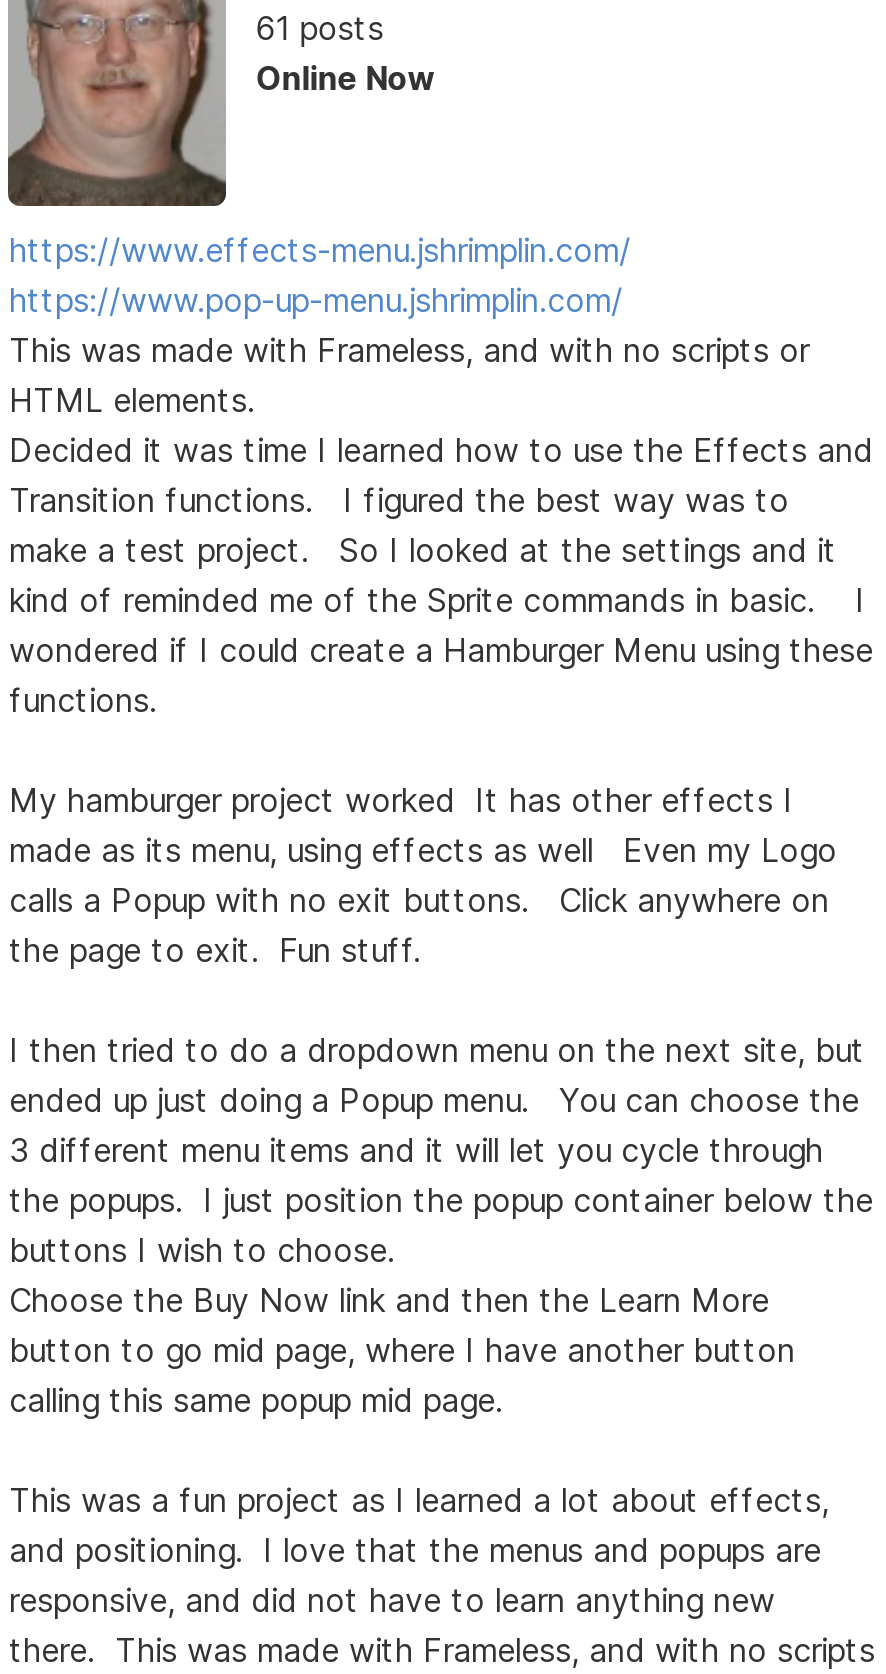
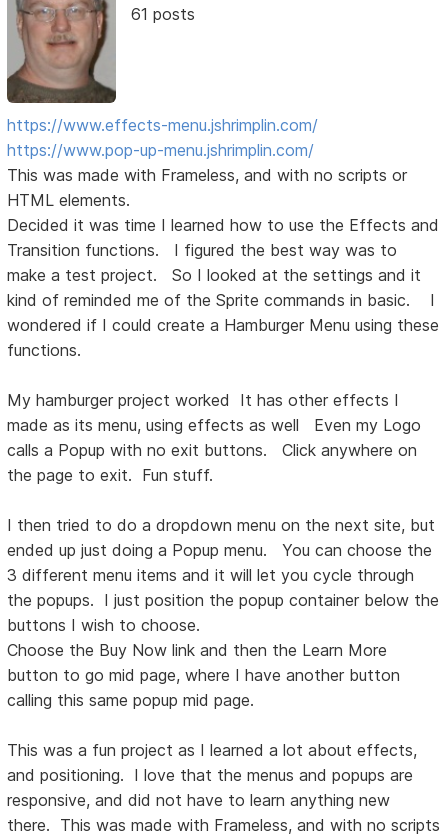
[255,58,435,98] Online Now -> none

